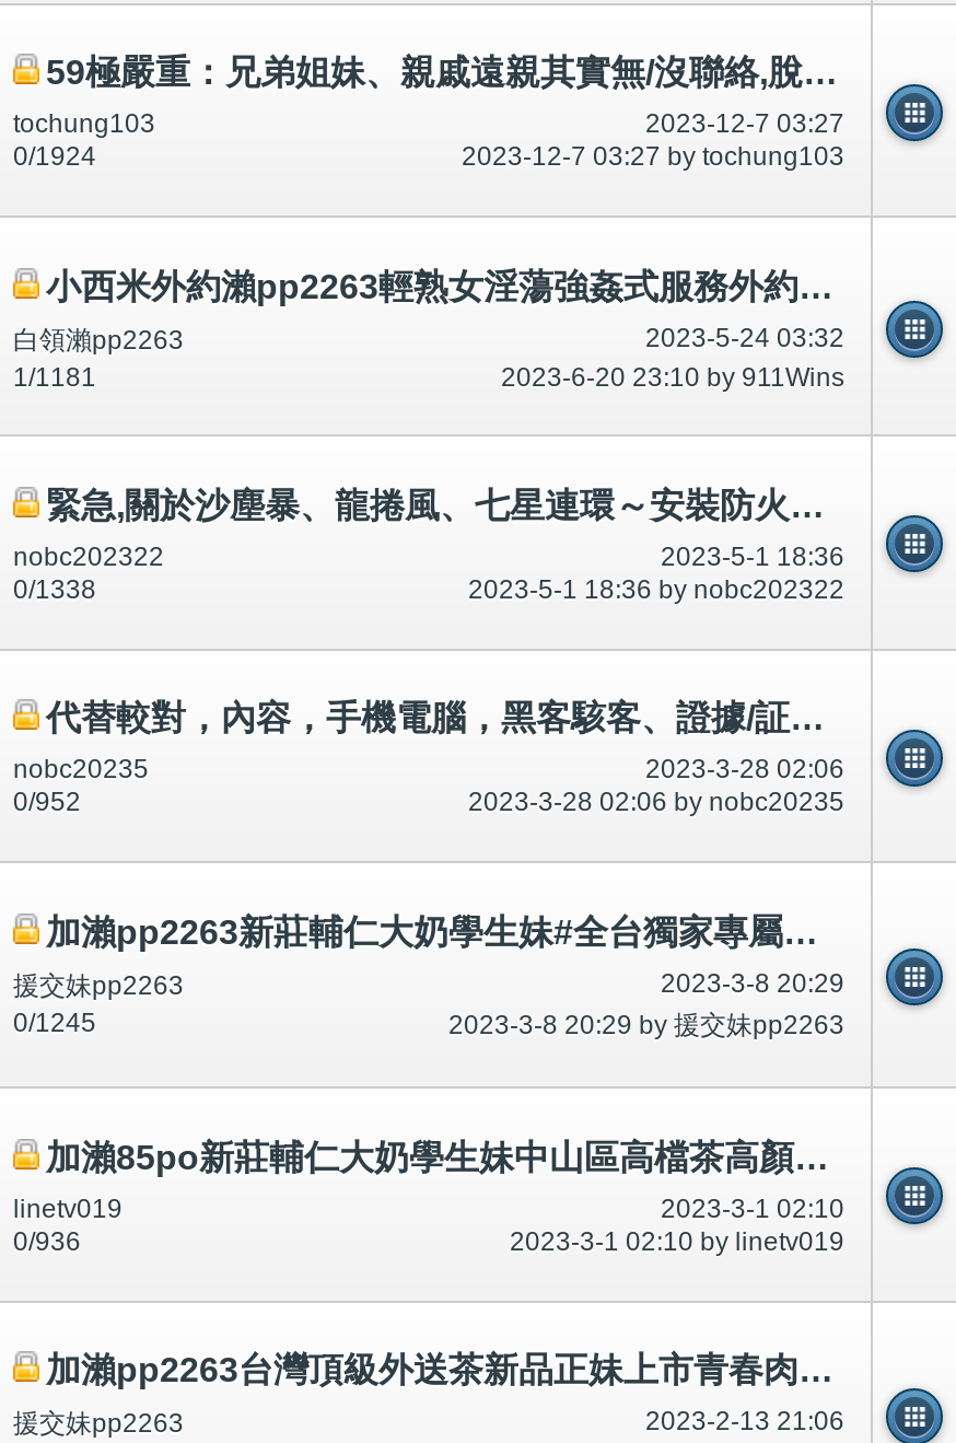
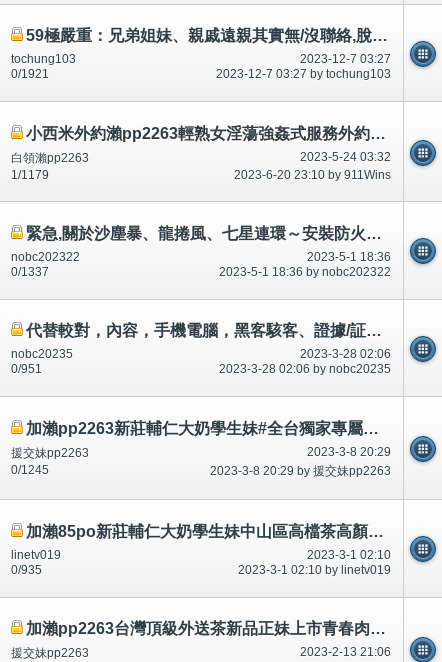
[13,142,96,173] 0/1924 -> [11,67,49,81] 0/1921
[13,362,96,392] 1/1181 -> [11,168,49,182] 1/1179
[13,575,96,605] 0/1338 -> [11,265,49,279] 0/1337
[13,787,81,818] 0/952 -> [11,362,42,376] 0/951
[13,1226,81,1257] 0/936 -> [11,563,42,577] 0/935

